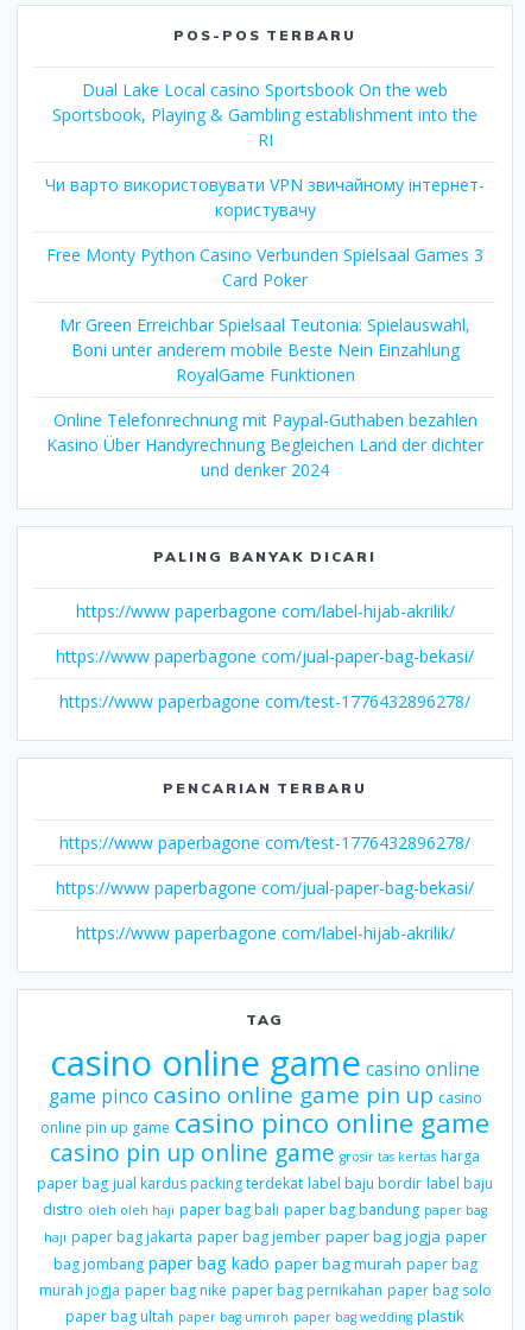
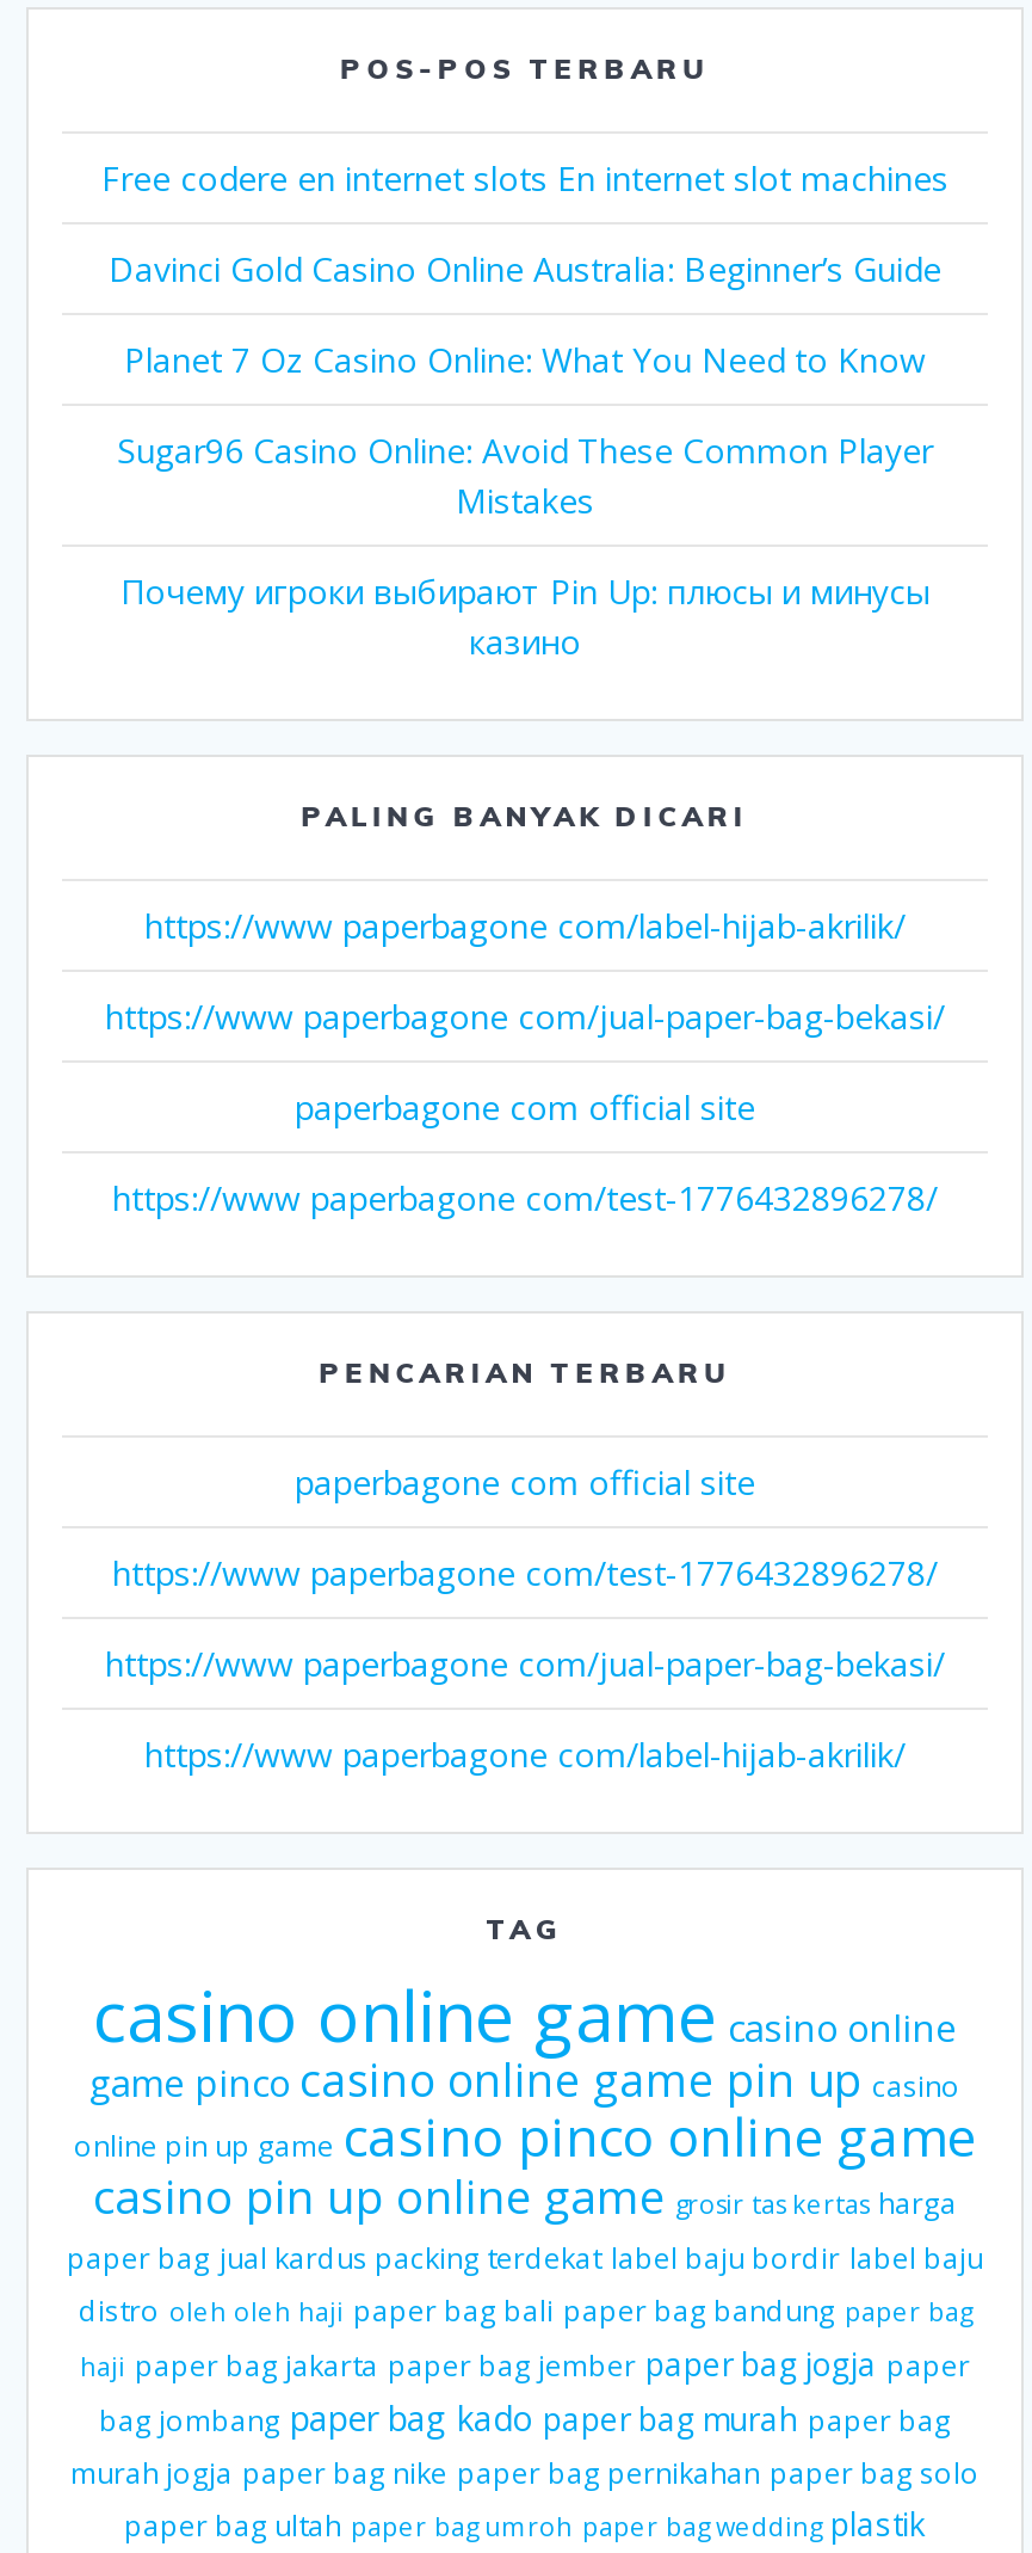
[52,78,477,151] Dual Lake Local casino Sportsbook On the web | Sportsbook, Playing & Gambling establishment into the | RI -> [101,155,948,200] Free codere en internet slots En internet slot machines
[45,173,485,221] Чи варто використовувати VPN звичайному інтернет- | користувачу -> [109,246,941,291] Davinci Gold Casino Online Australia: Beginner’s Guide
[46,243,483,291] Free Monty Python Casino Verbunden Spielsaal Games 3 | Card Poker -> [124,336,926,382] Planet 7 Oz Casino Online: What You Need to Know
[59,313,470,386] Mr Green Erreichbar Spielsaal Teutonia: Spielauswahl, | Boni unter anderem mobile Beste Nein Einzahlung | RoyalGame Funktionen -> [117,427,933,523] Sugar96 Casino Online: Avoid These Common Player | Mistakes
[46,408,483,481] Online Telefonrechnung mit Paypal-Guthaben bezahlen | Kasino Über Handyrechnung Begleichen Land der dichter | und denker 2024 -> [120,568,929,664] Почему игроки выбирают Pin Up: плюсы и минусы | казино
moved [56,547,474,667] -> [105,797,945,1039]: PALING BANYAK DICARI | https://www paperbagone com/label-hijab-akrilik/ | https://www paperbagone com/jual-paper-bag-bekasi/
none -> [295,1084,755,1129] paperbagone com official site
moved [59,690,470,797] -> [112,1175,938,1390]: https://www paperbagone com/test-1776432896278/ | PENCARIAN TERBARU
none -> [295,1459,755,1504] paperbagone com official site

